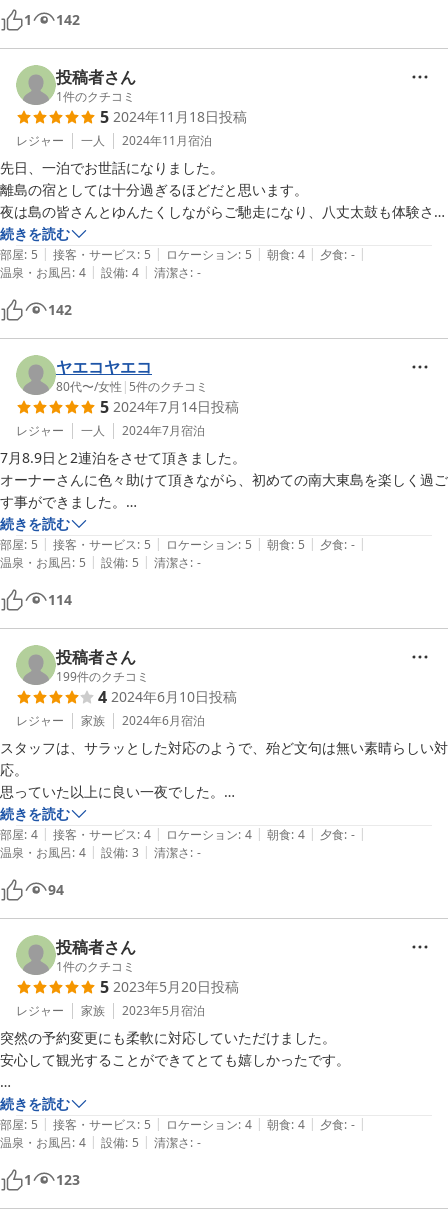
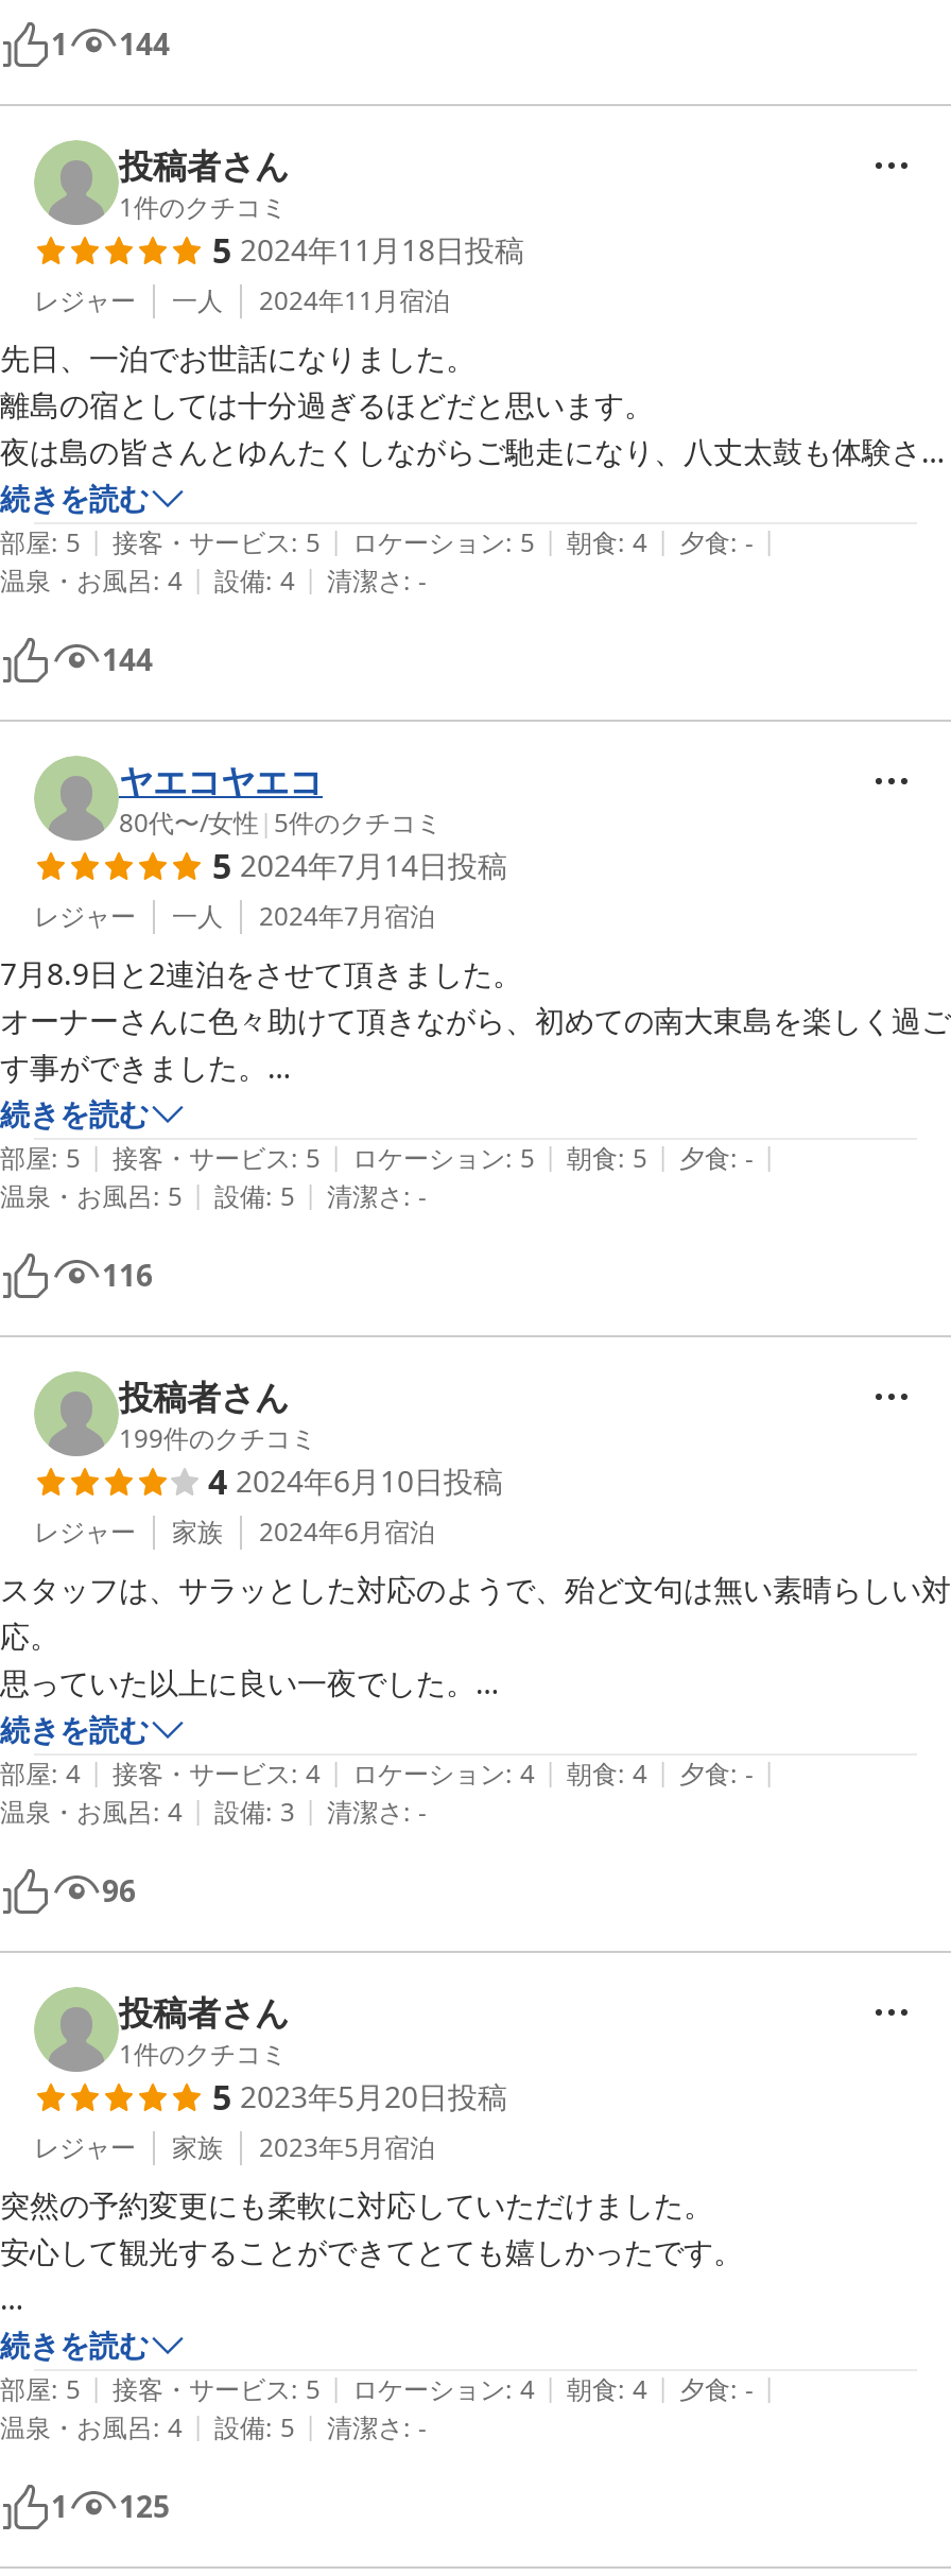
[24,10,80,29] 1 142 -> [51,23,170,64] 1 144
[48,300,72,319] 142 -> [102,639,153,679] 144
[48,590,72,609] 114 -> [102,1255,153,1295] 116
[48,880,64,899] 94 -> [102,1870,136,1911] 96
[24,1170,80,1189] 1 123 -> [51,2486,170,2526] 1 125

